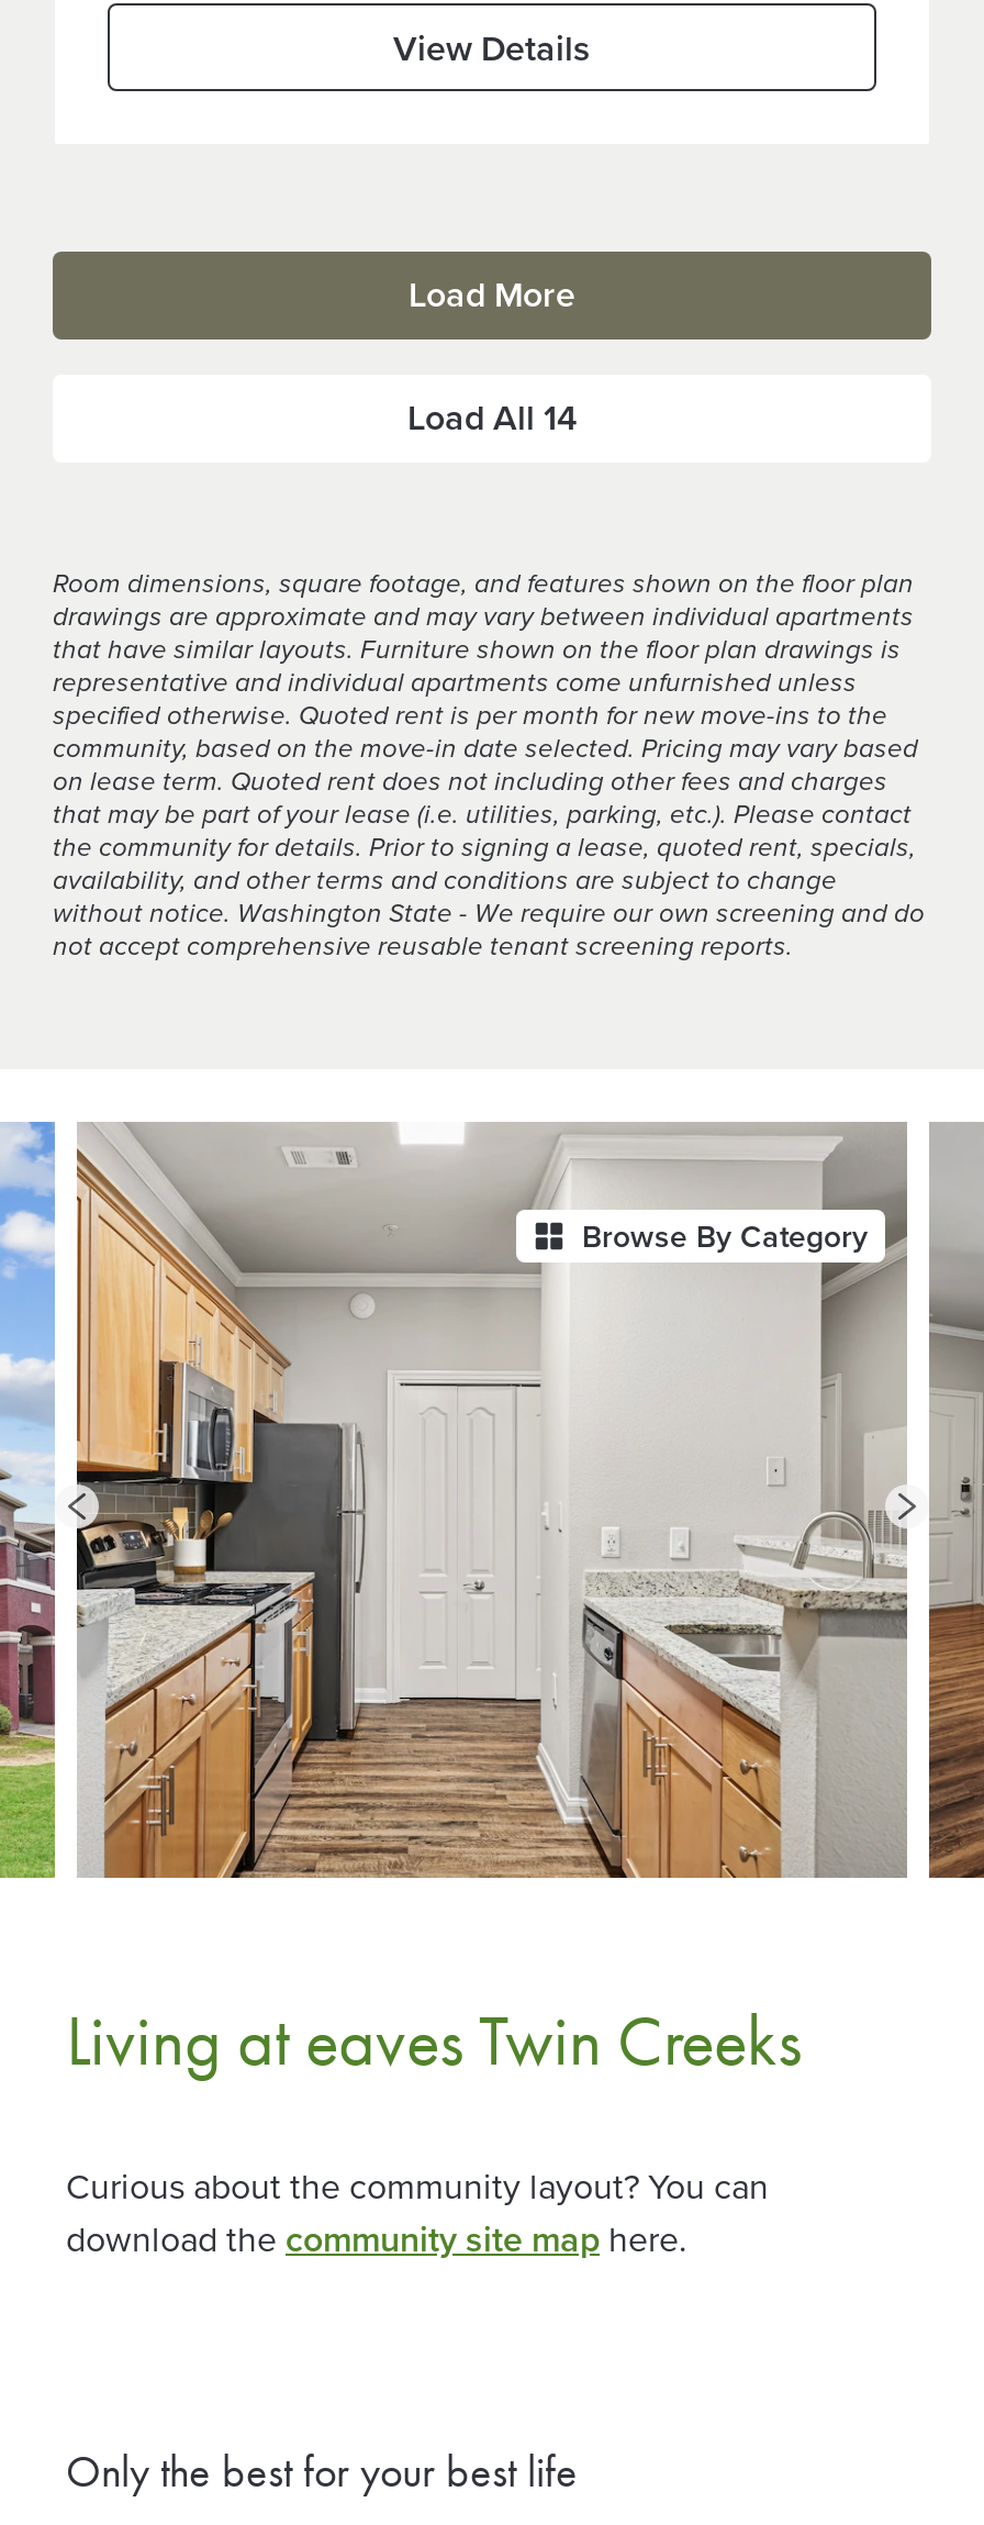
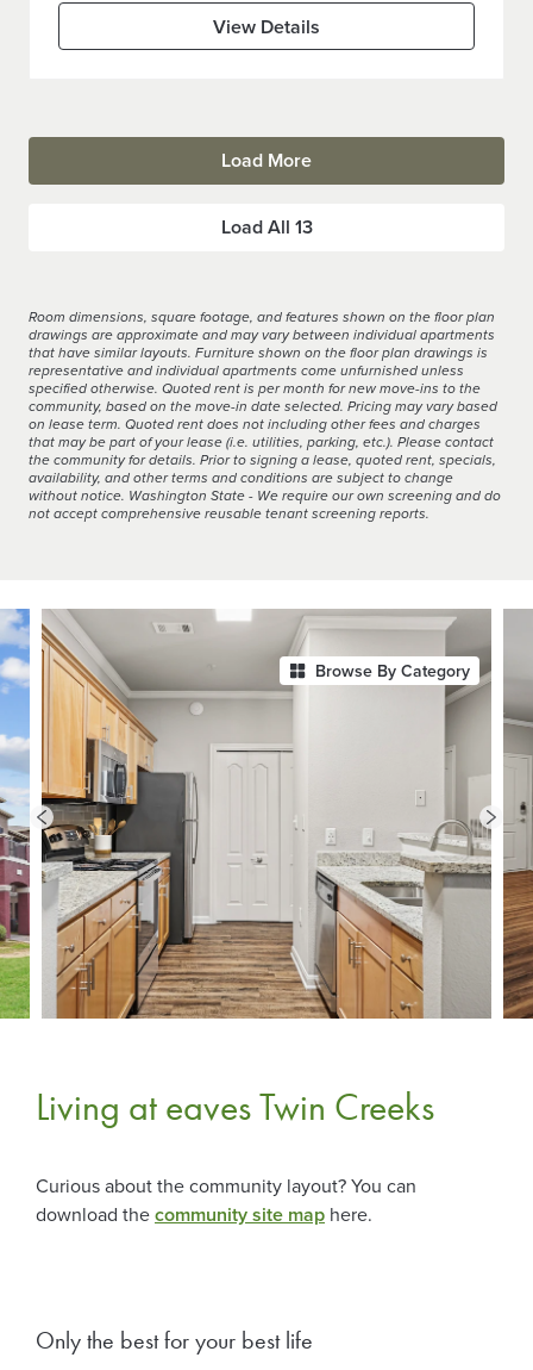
[407,394,577,445] Load All 14 -> [221,214,312,241] Load All 13

